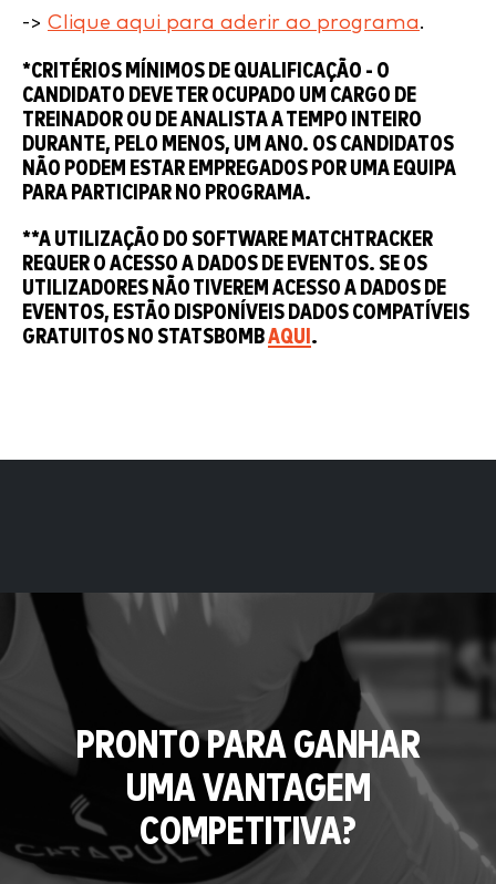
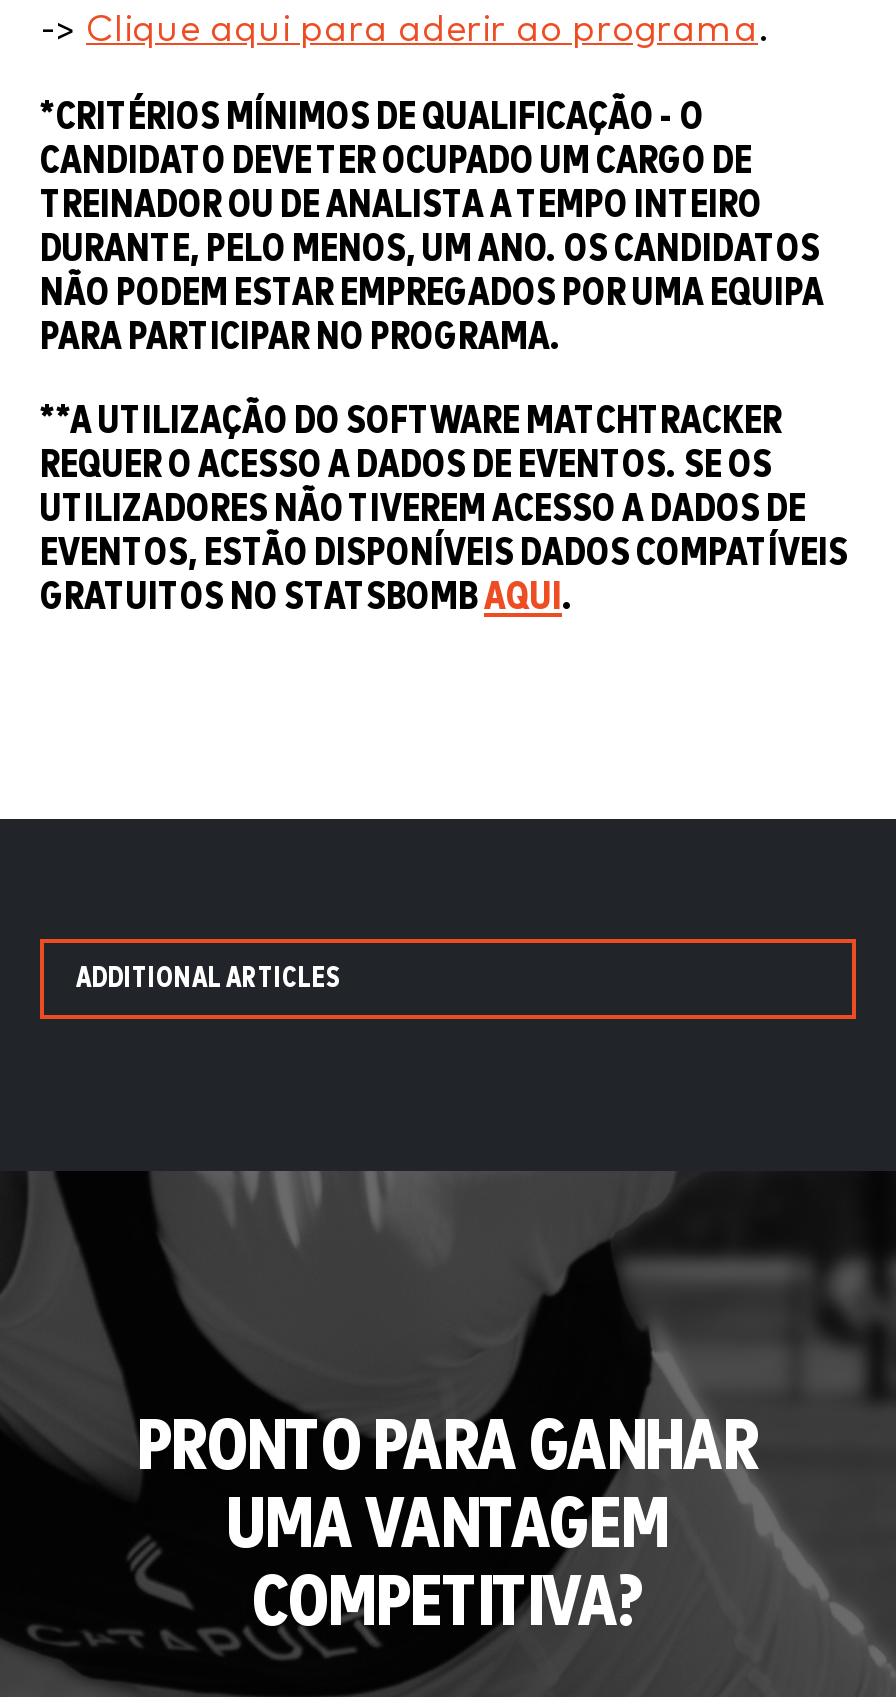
none -> [76,965,342,993] ADDITIONAL ARTICLES

